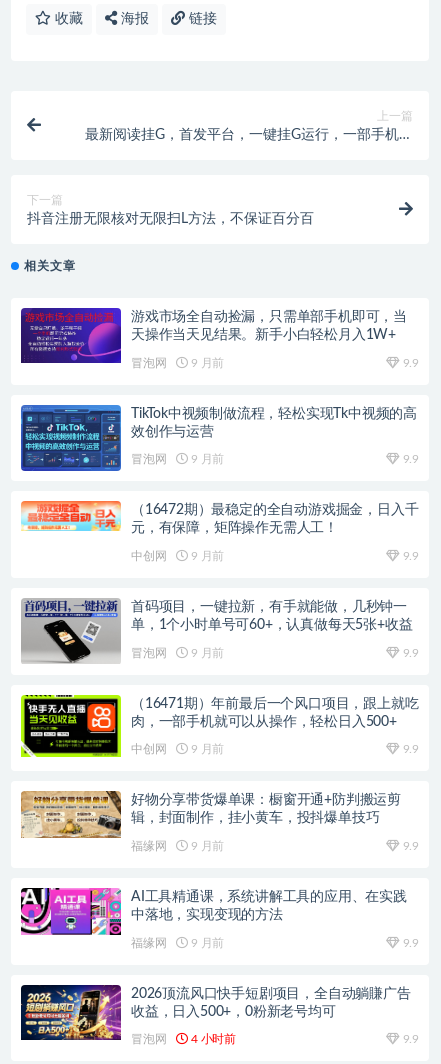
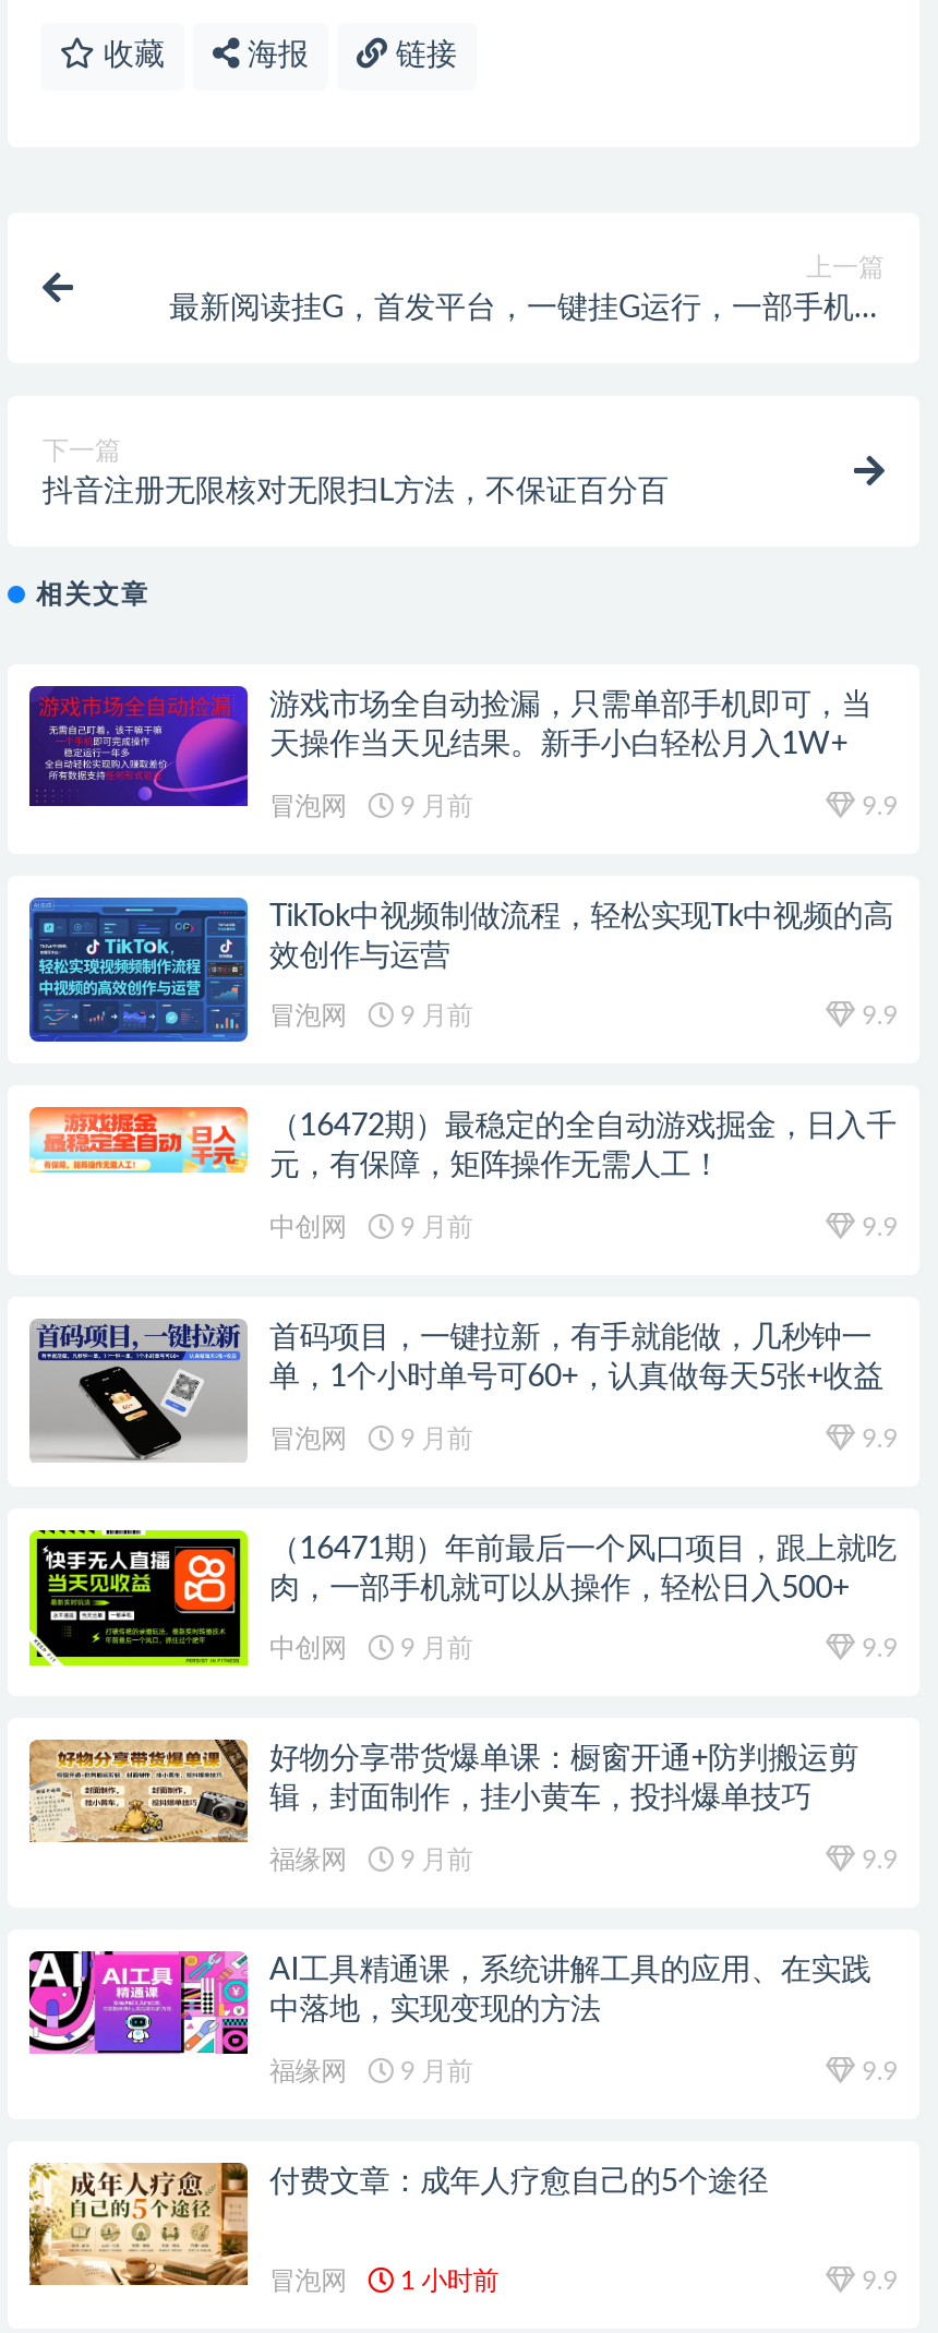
[20,984,411,1041] [image] | 2026顶流风口快手短剧项目，全自动躺賺广告 | 收益，日入500+，0粉新老号均可 -> [27,2161,768,2287] [image] | 付费文章：成年人疗愈自己的5个途径
[131,1033,236,1045] 冒泡网 4 小时前 -> [269,2268,498,2295] 冒泡网 1 小时前

